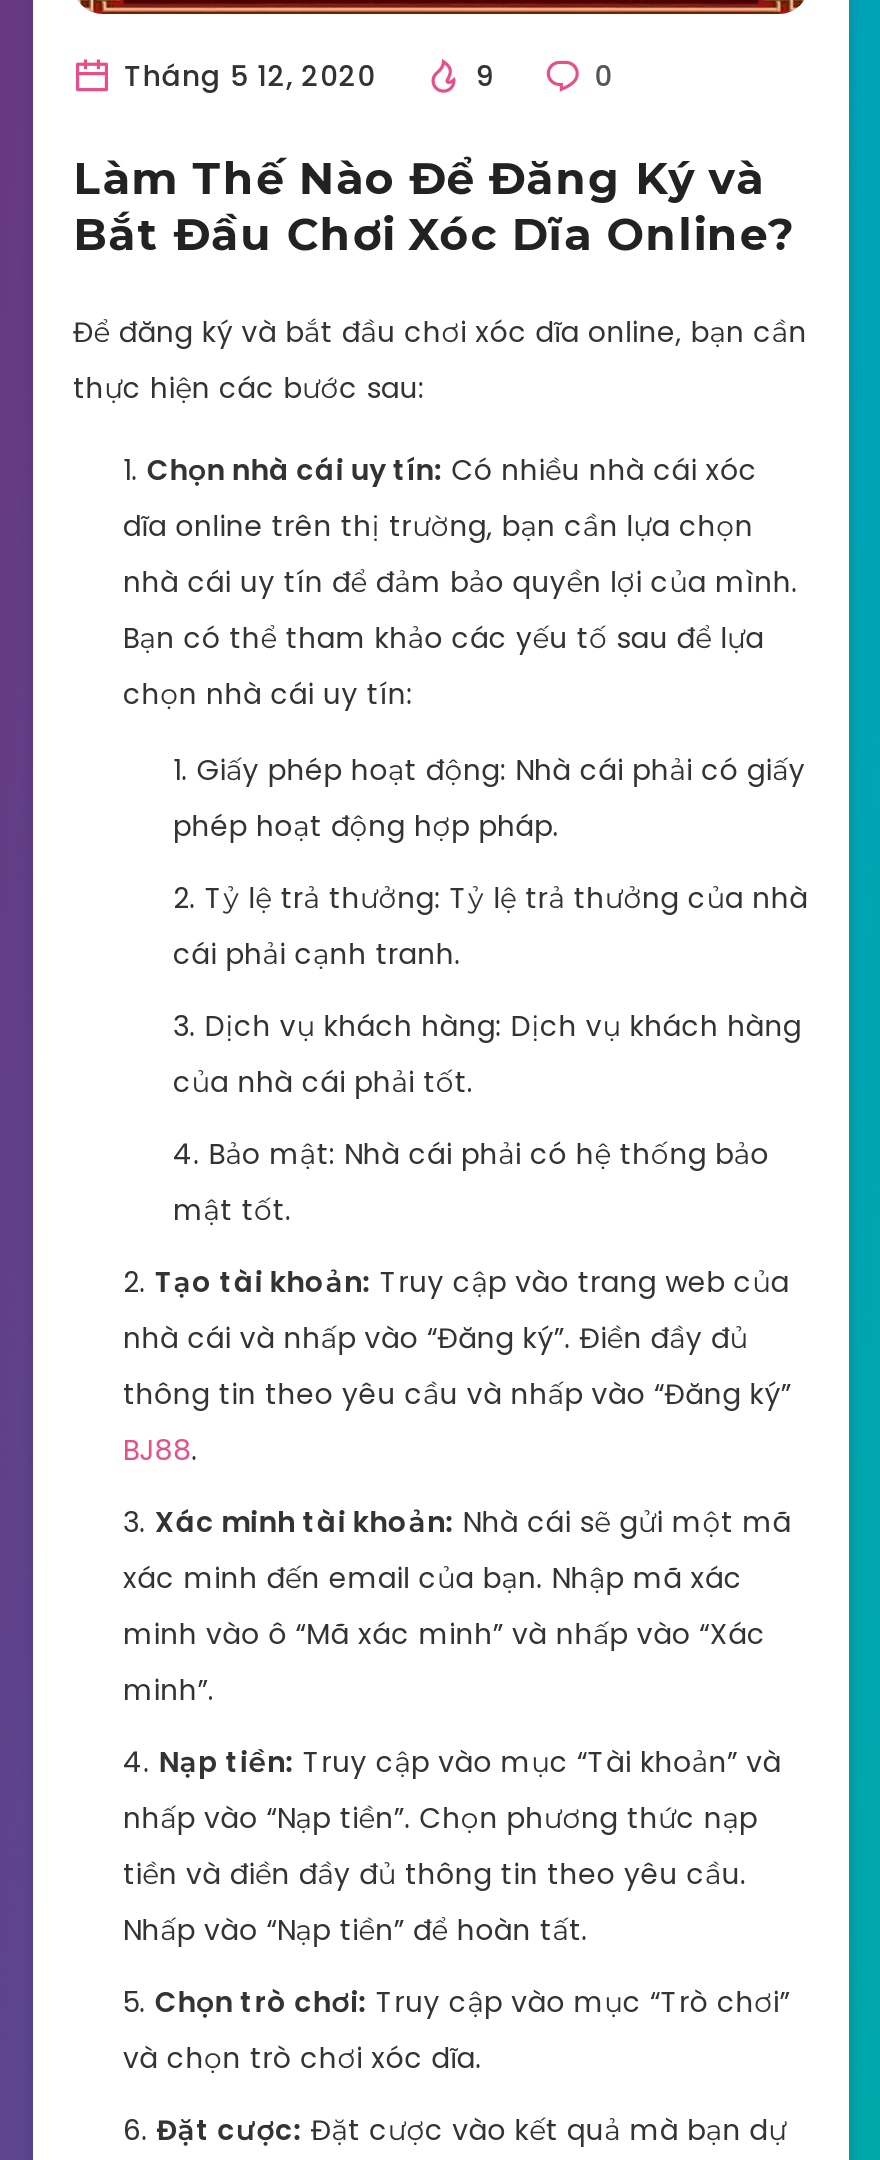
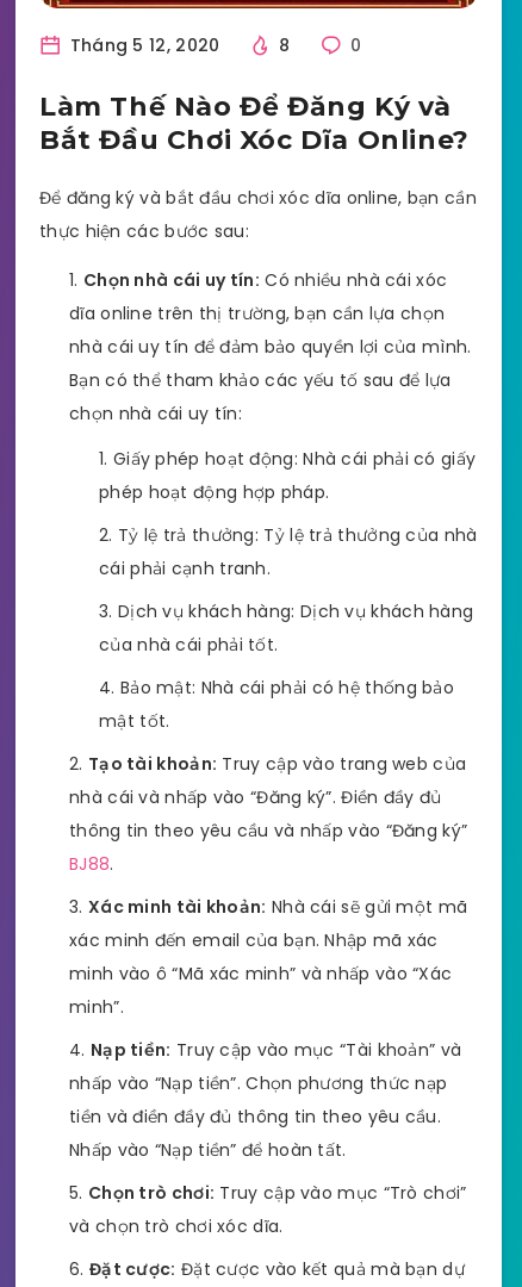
[467,56,503,96] 9 -> [274,33,296,57] 8

